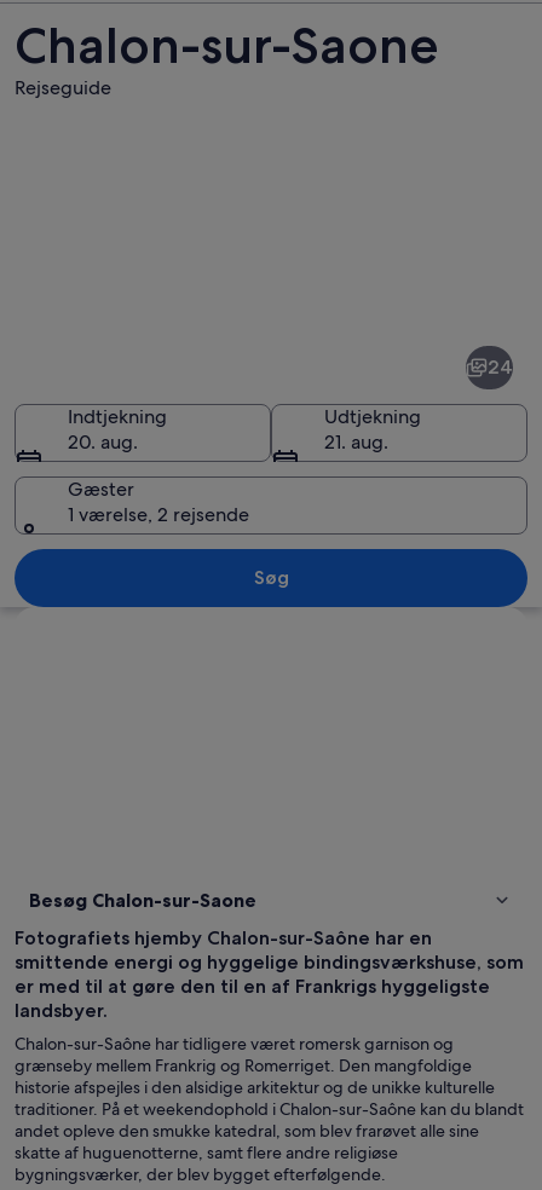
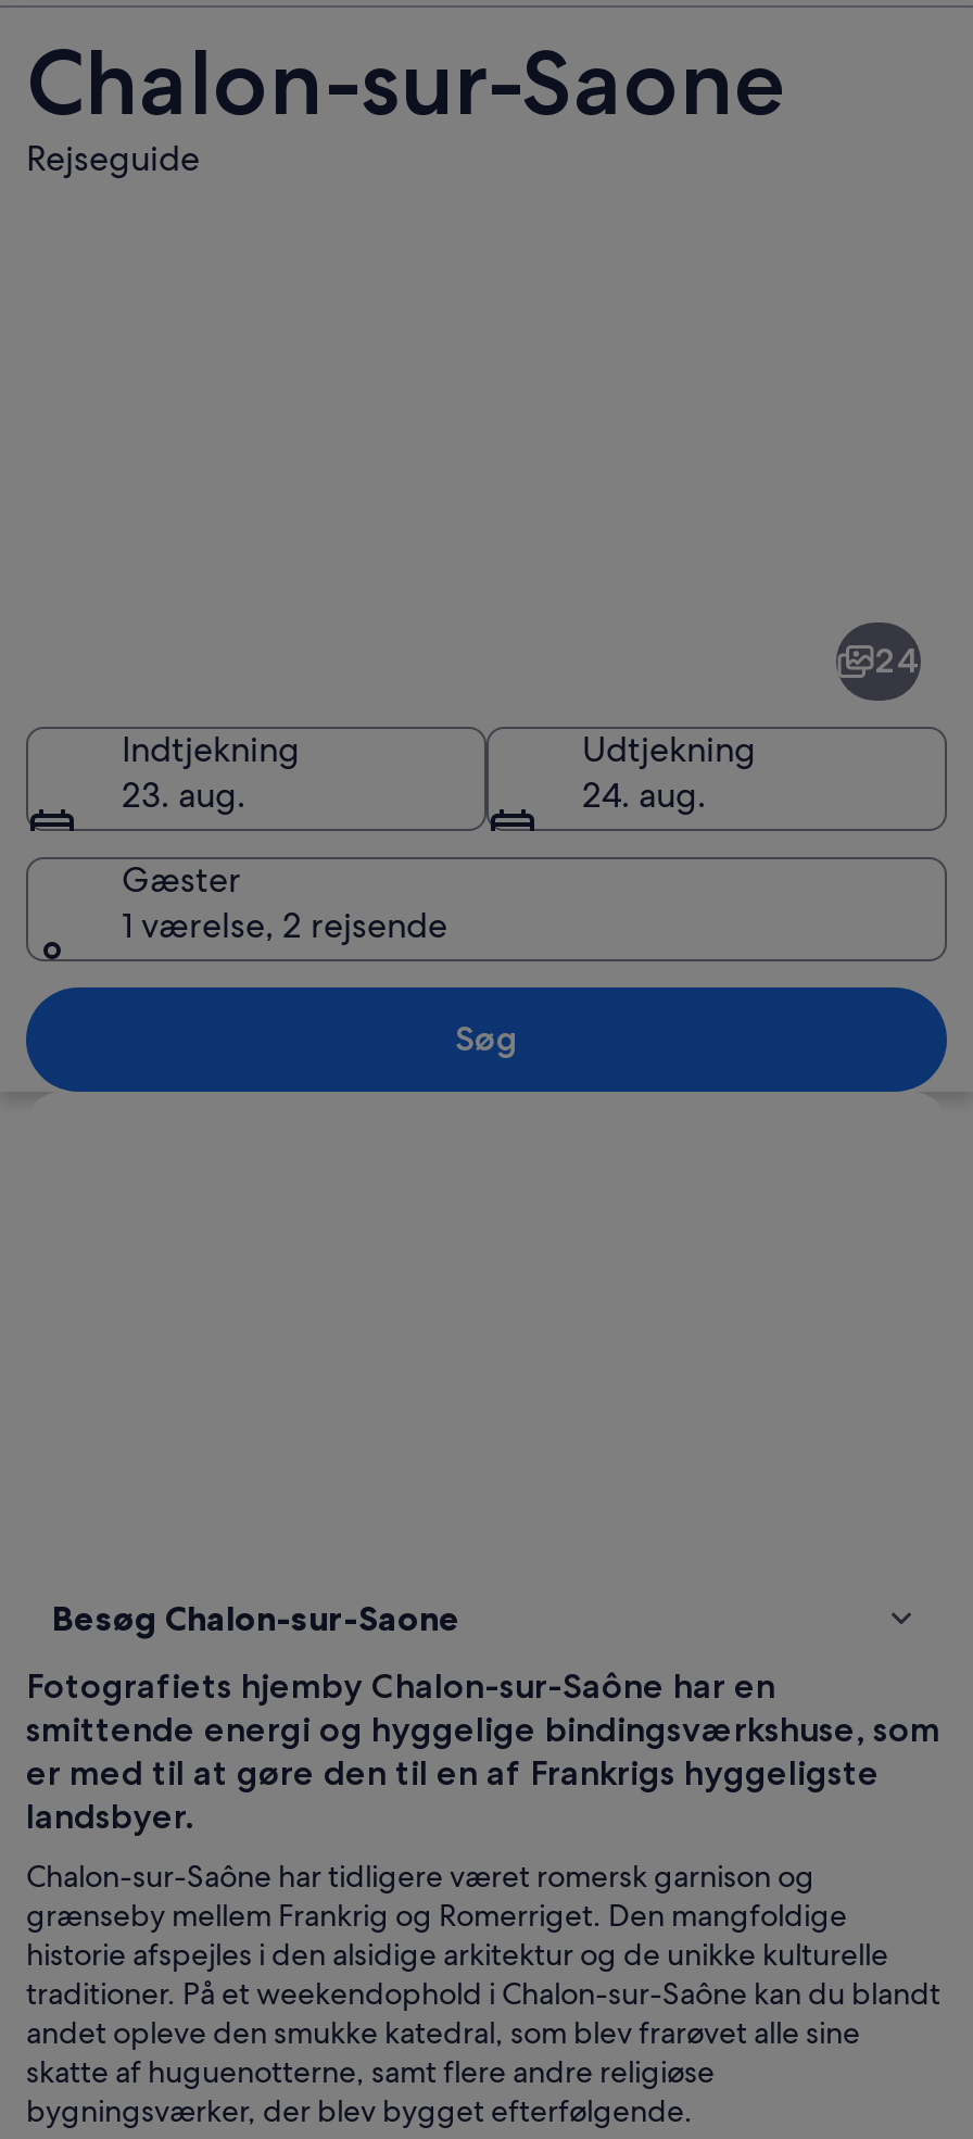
[68,429,138,454] 20. aug. -> [122,771,245,817] 23. aug.
[324,429,388,454] 21. aug. -> [582,771,706,817] 24. aug.

